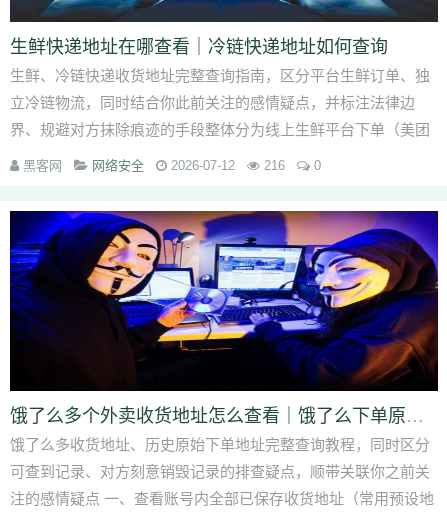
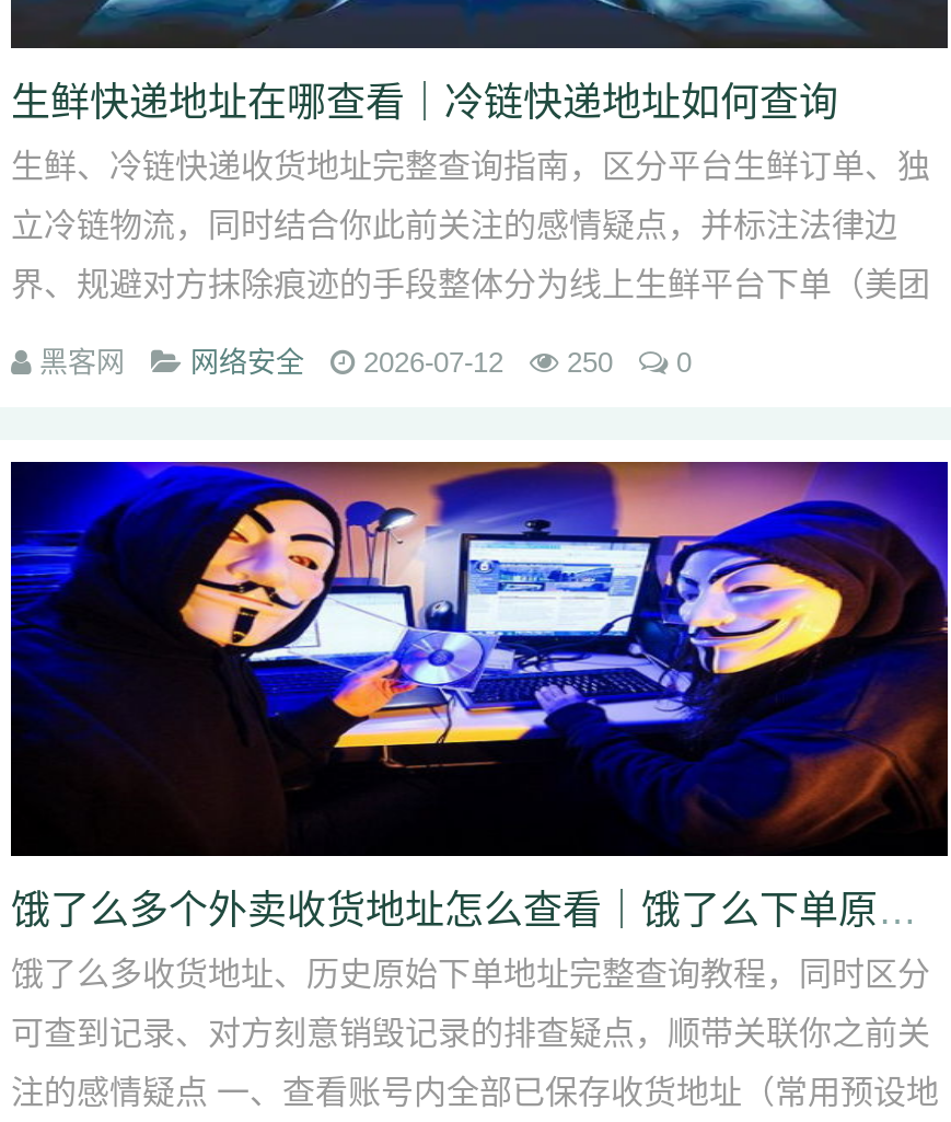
[264,158,285,173] 216 -> [567,346,613,379] 250

